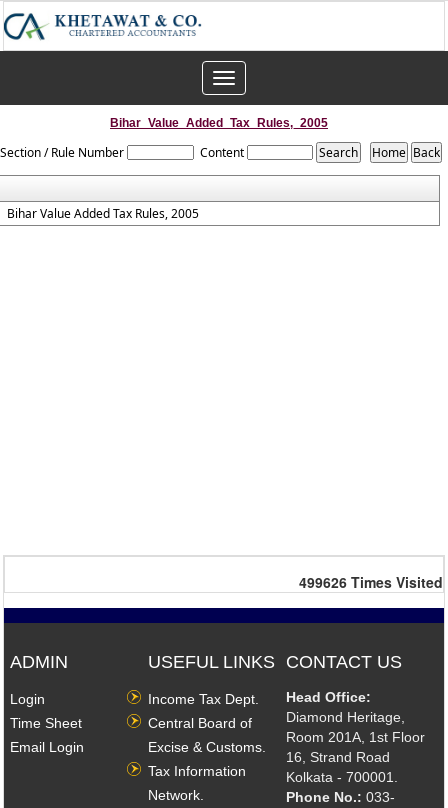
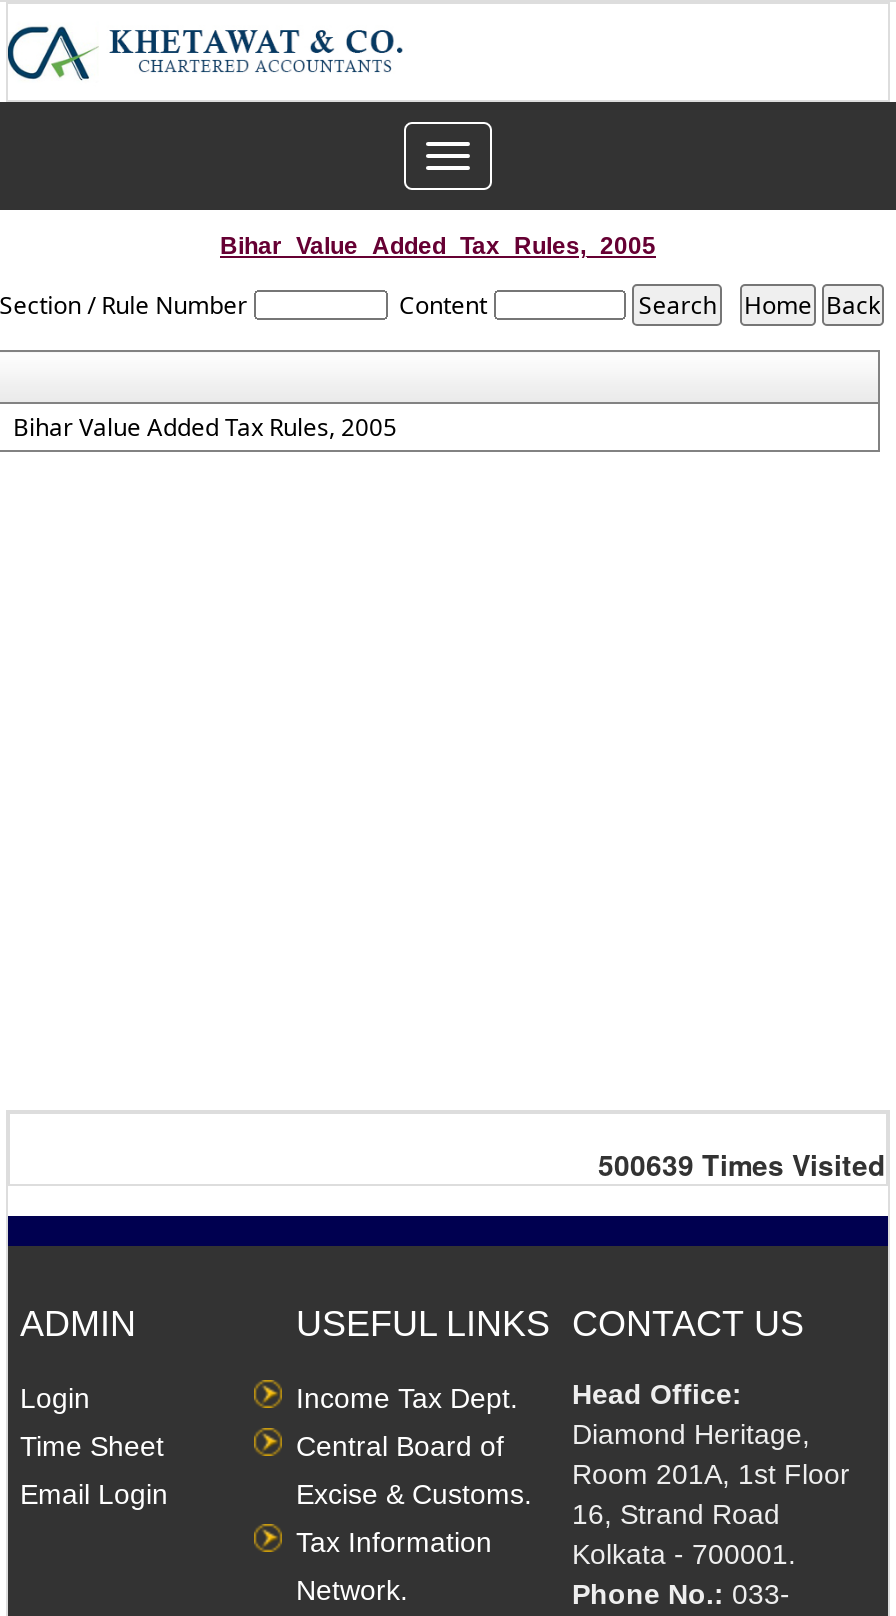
[299,572,443,592] 499626 Times Visited -> [598,1144,886,1184] 500639 Times Visited

